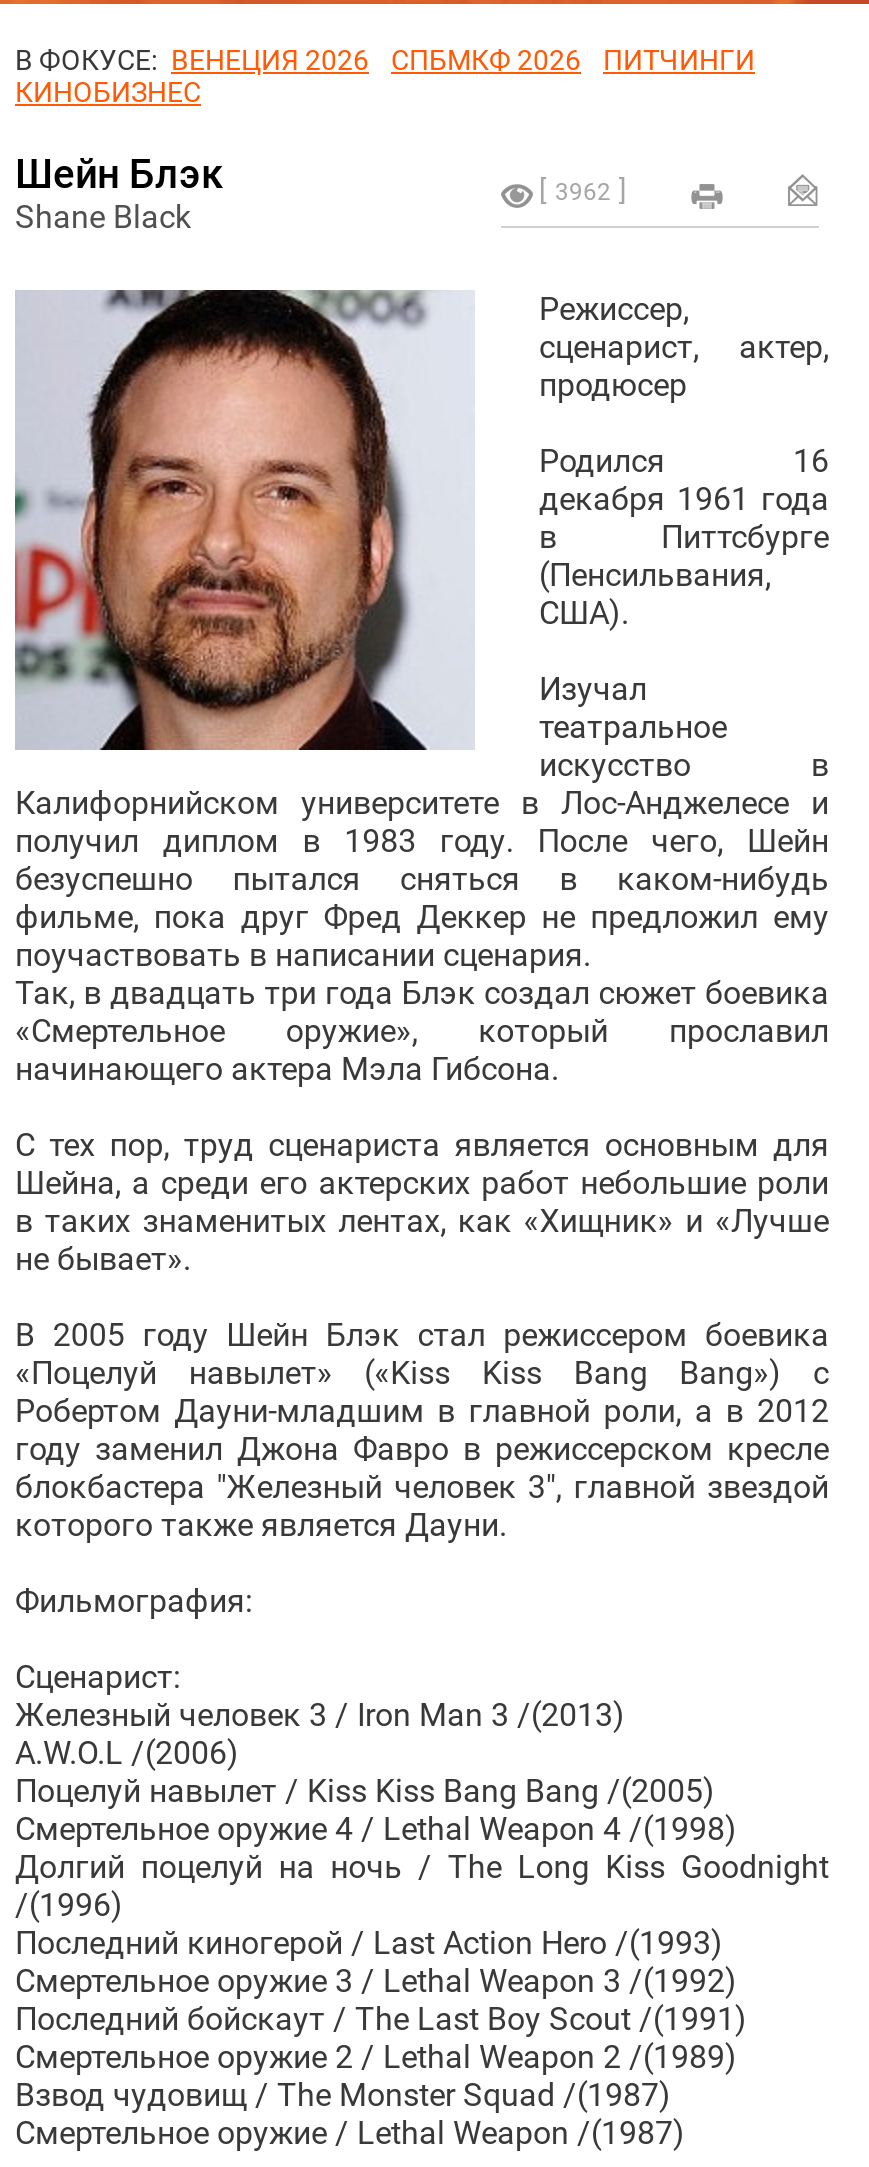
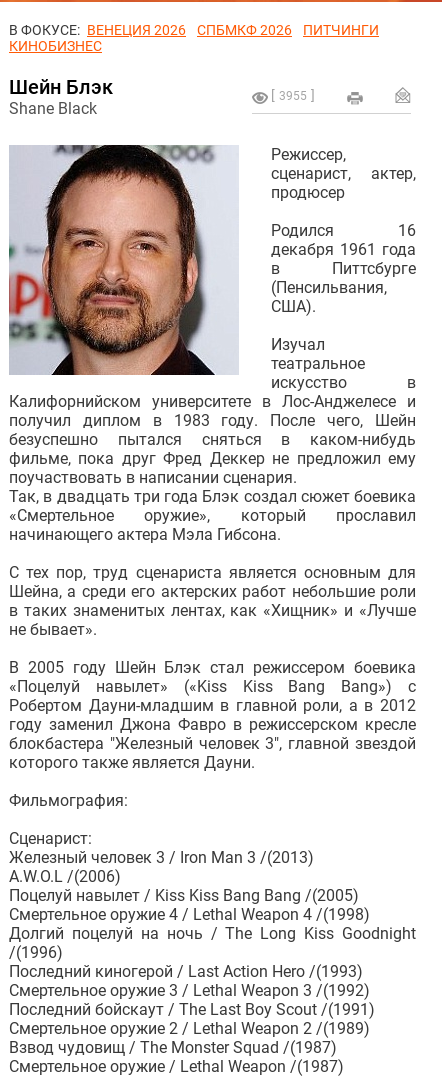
[555,178,611,206] 3962 -> [279,89,307,103] 3955

